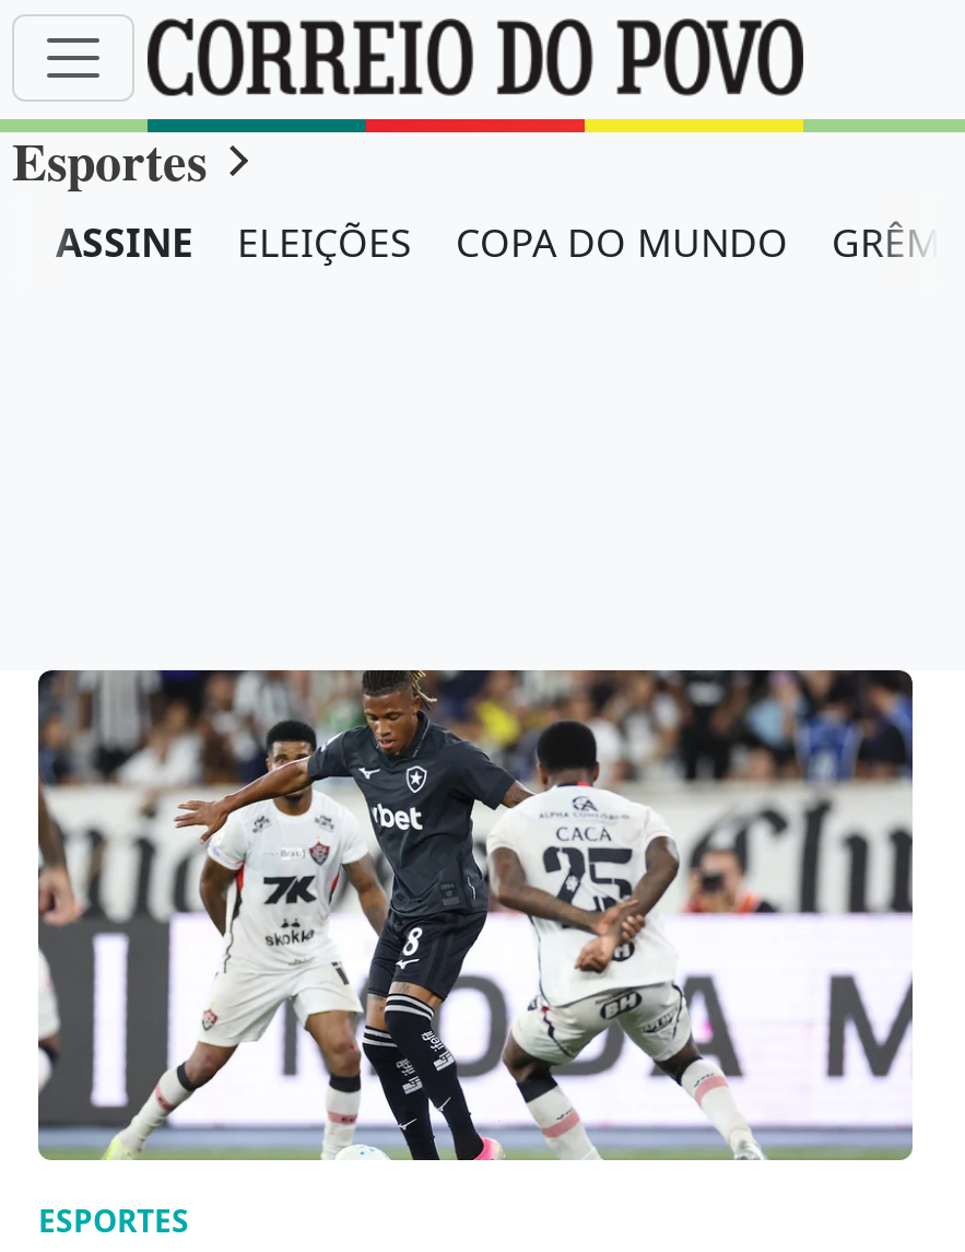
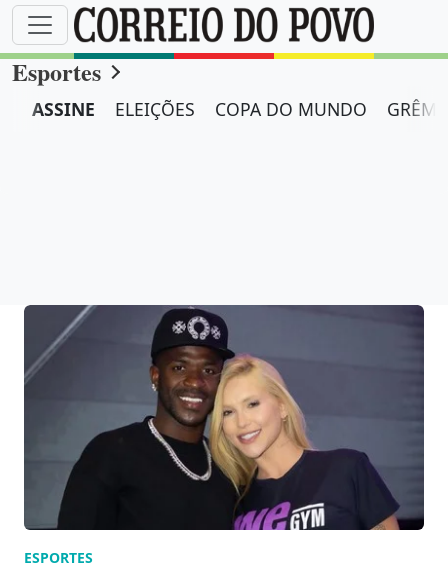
[36,668,913,1162] [image] -> [23,305,425,531] [image]

